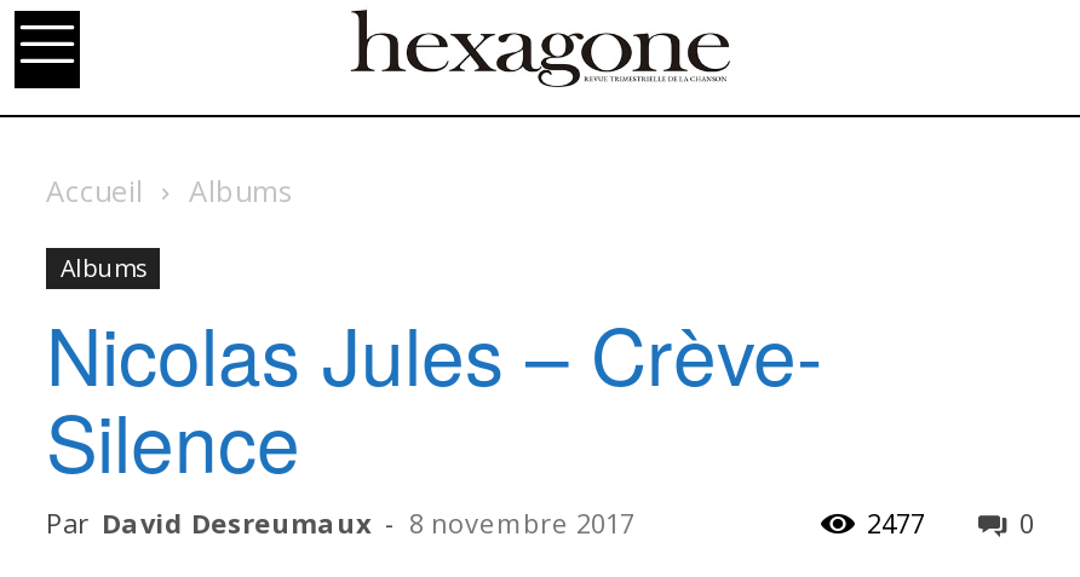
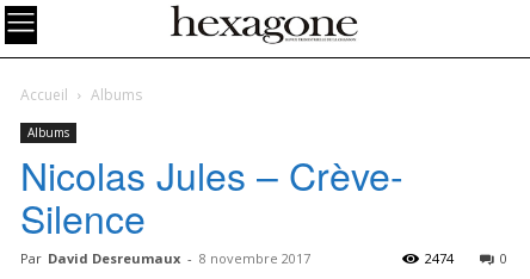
[867,504,925,541] 2477 -> [425,249,454,267] 2474

